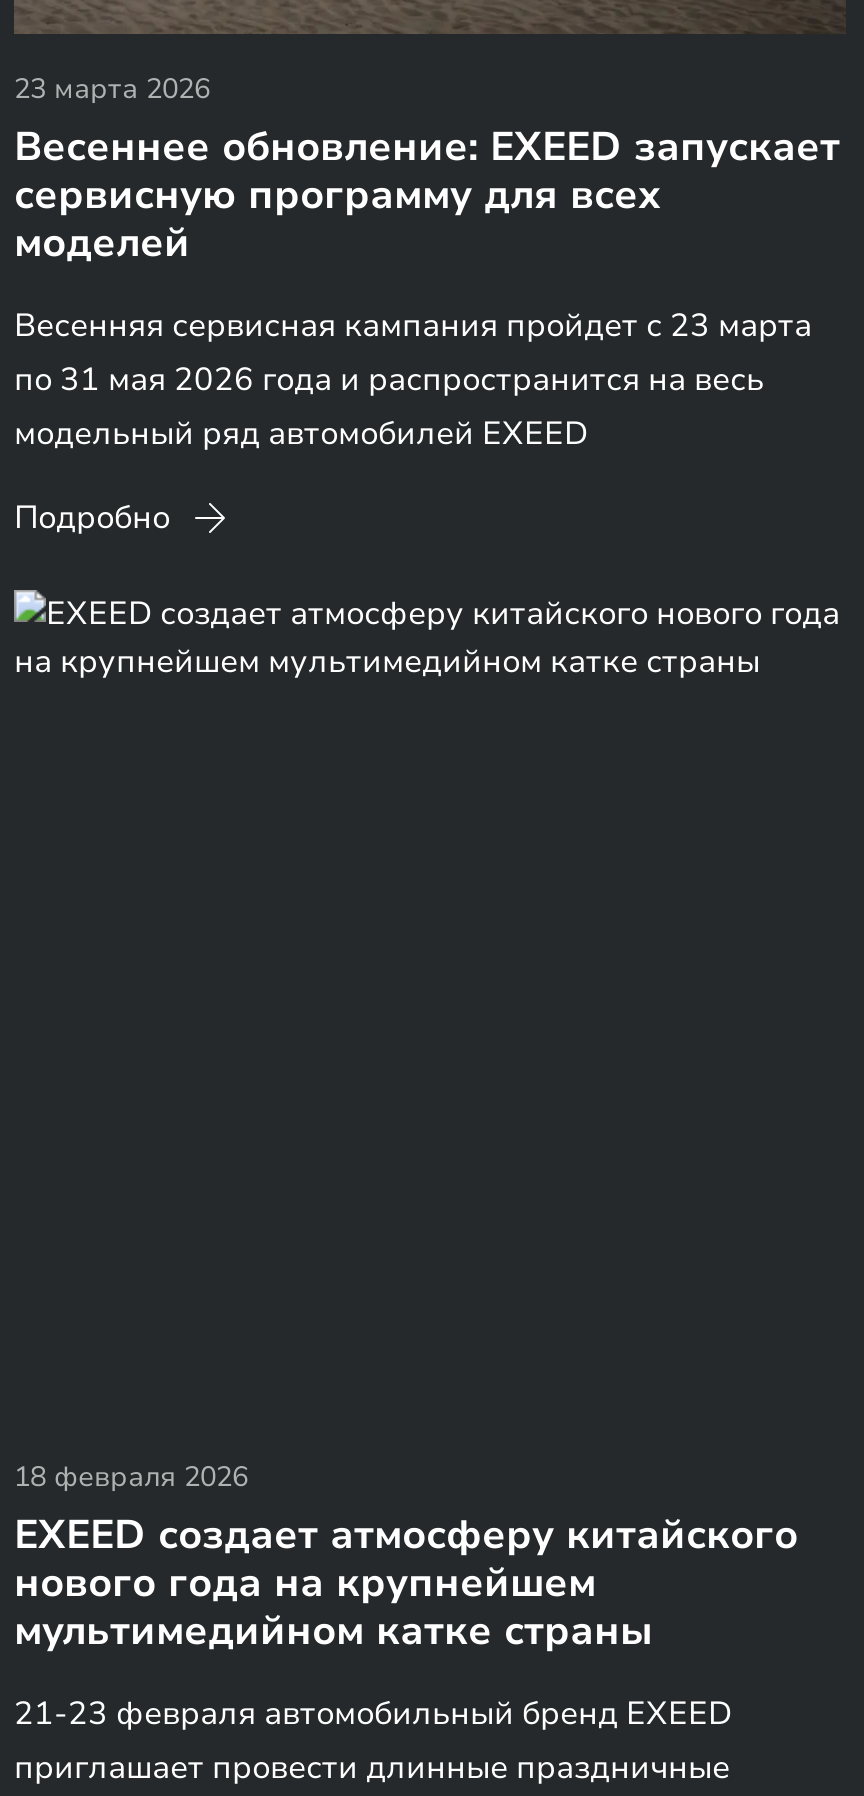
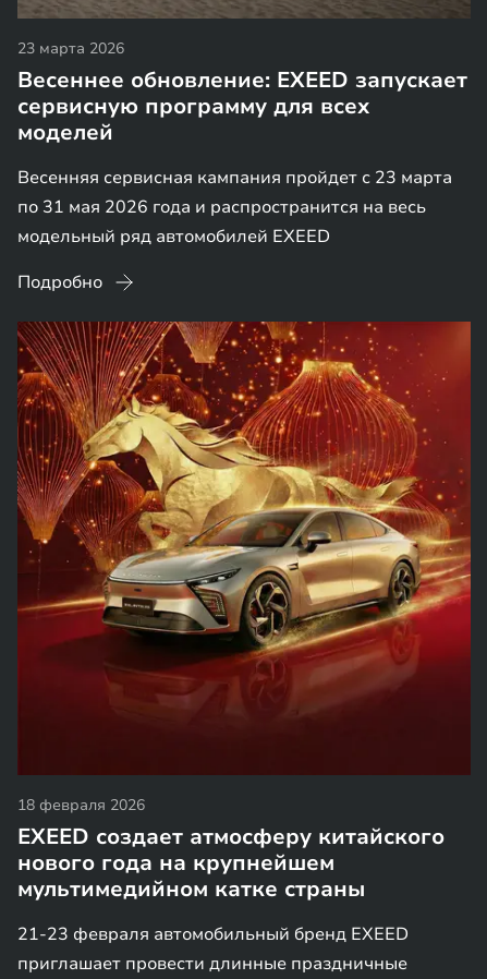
none -> [16,321,472,775] [image]

